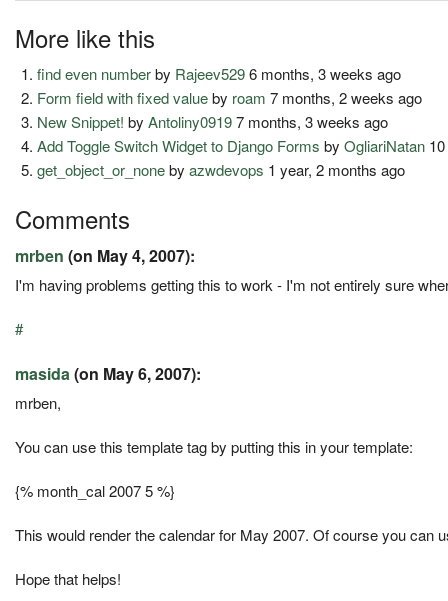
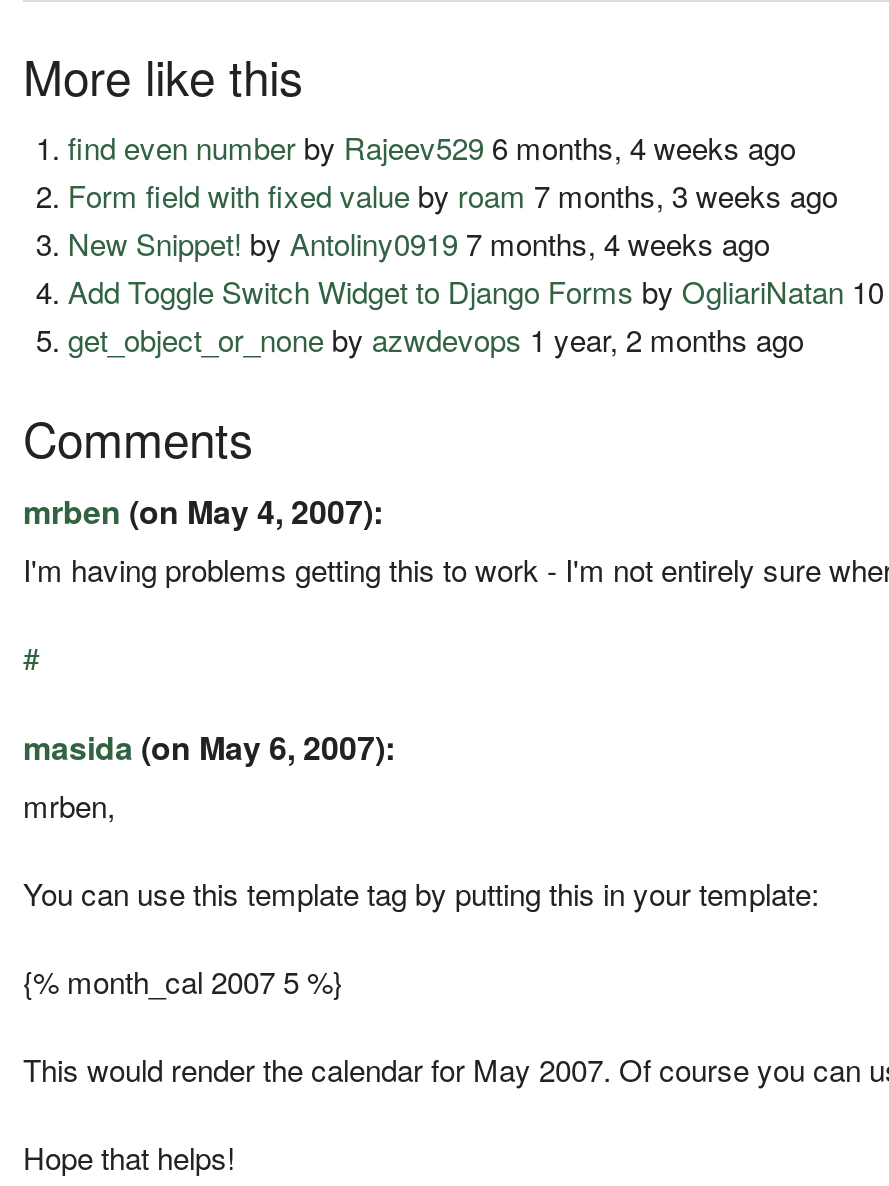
[37,63,401,84] find even number by Rajeev529 6 months, 3 weeks ago -> [68,126,796,168] find even number by Rajeev529 6 months, 4 weeks ago
[37,87,422,108] Form field with fixed value by roam 7 months, 2 weeks ago -> [68,174,838,216] Form field with fixed value by roam 7 months, 3 weeks ago
[37,111,388,132] New Snippet! by Antoliny0919 7 months, 3 weeks ago -> [68,222,770,264] New Snippet! by Antoliny0919 7 months, 4 weeks ago

